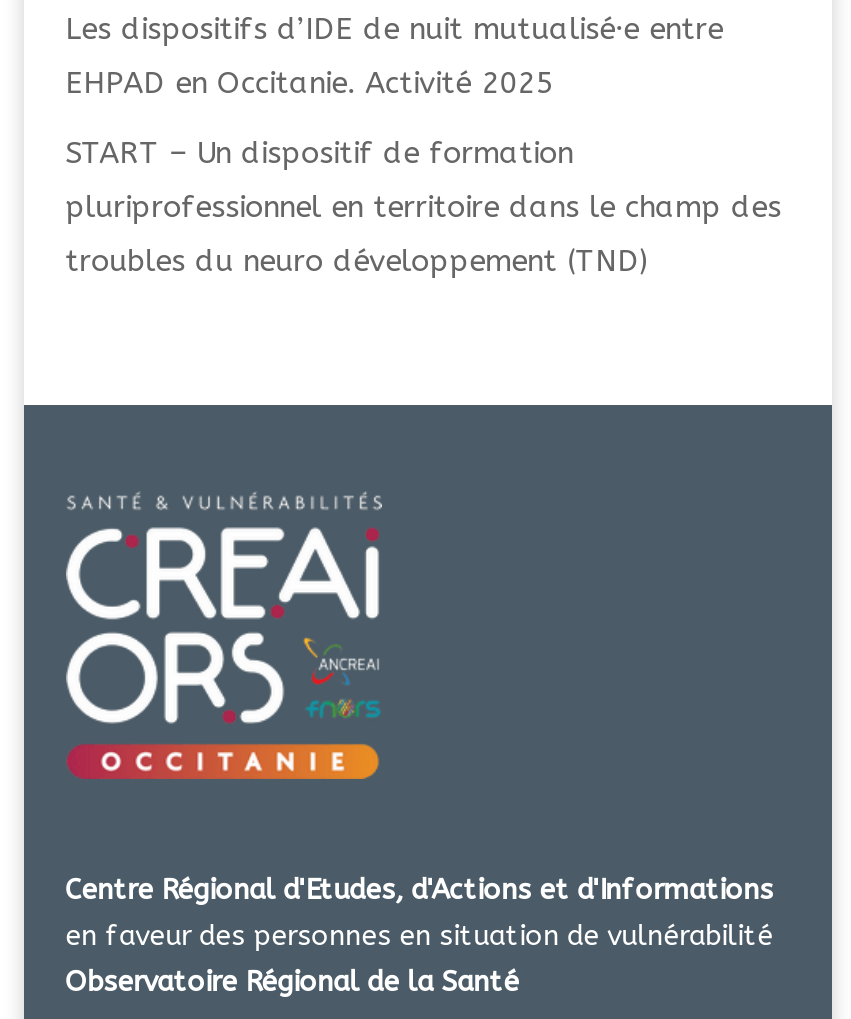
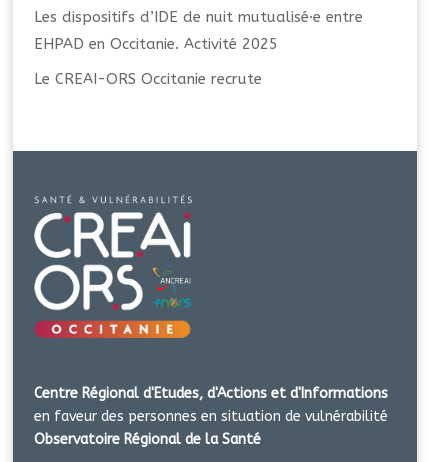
[65,135,781,279] START – Un dispositif de formation | pluriprofessionnel en territoire dans le champ des | troubles du neuro développement (TND) -> [34,70,262,88] Le CREAI-ORS Occitanie recrute

